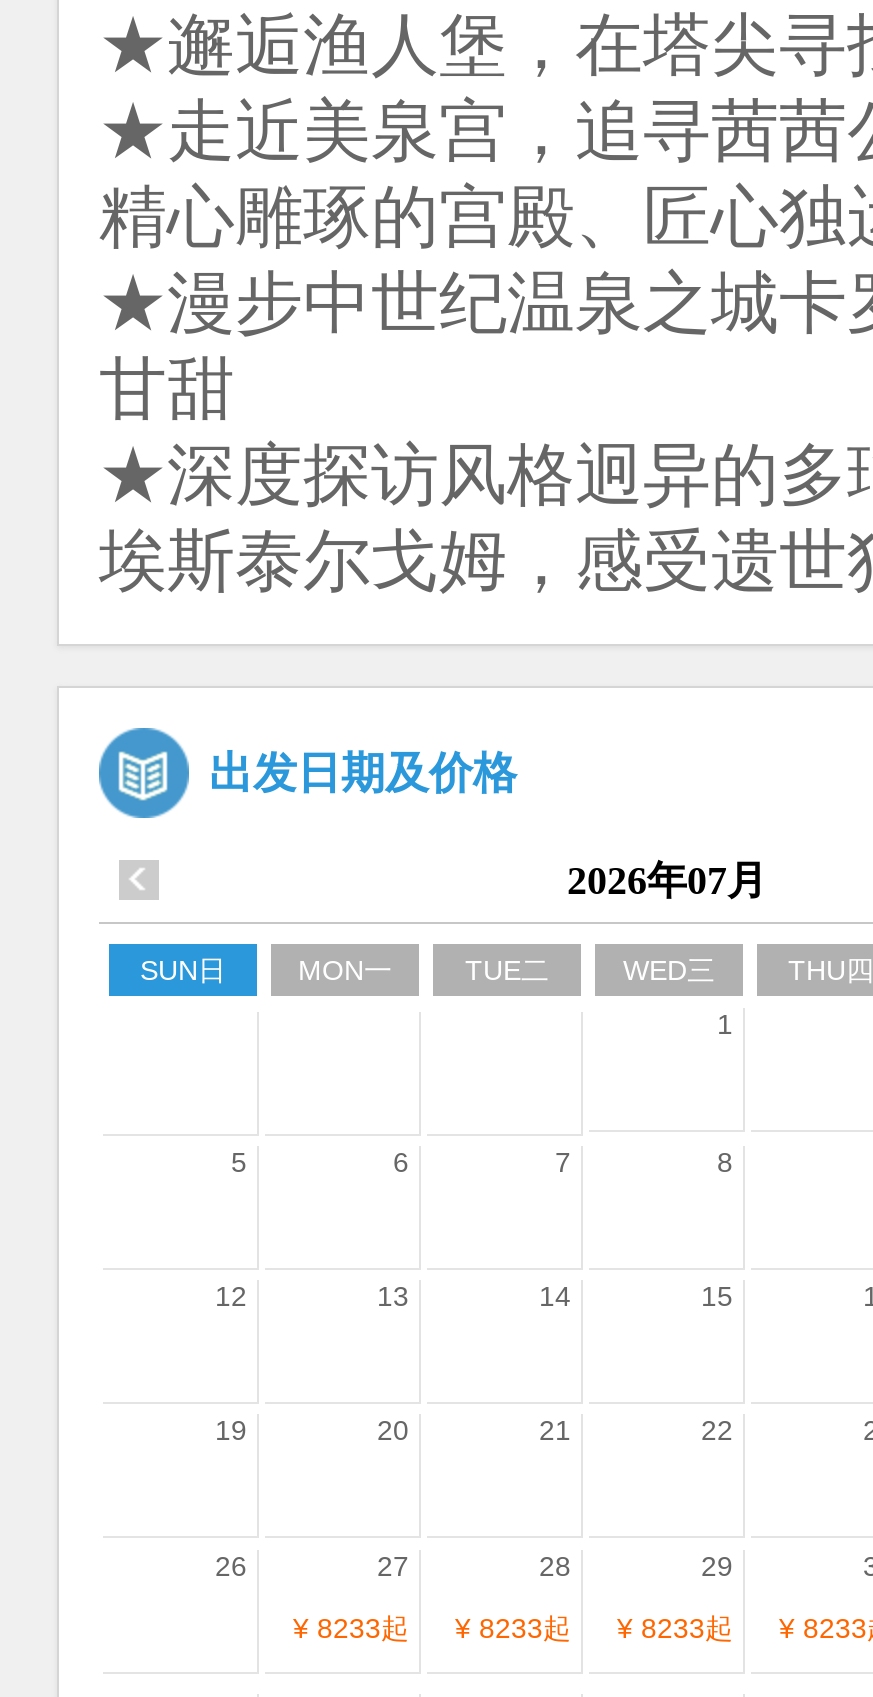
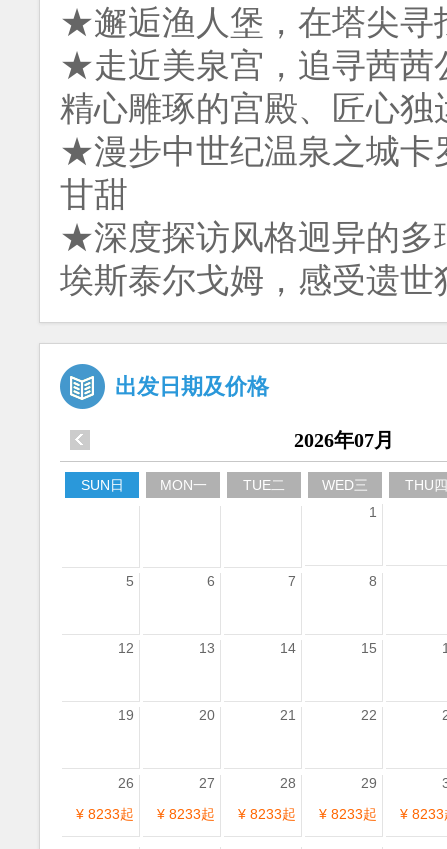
none -> [76,806,134,822] ¥ 8233起

